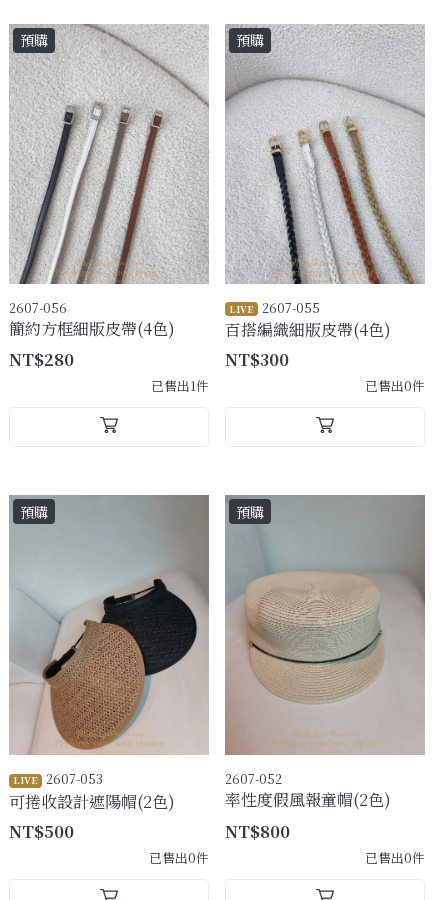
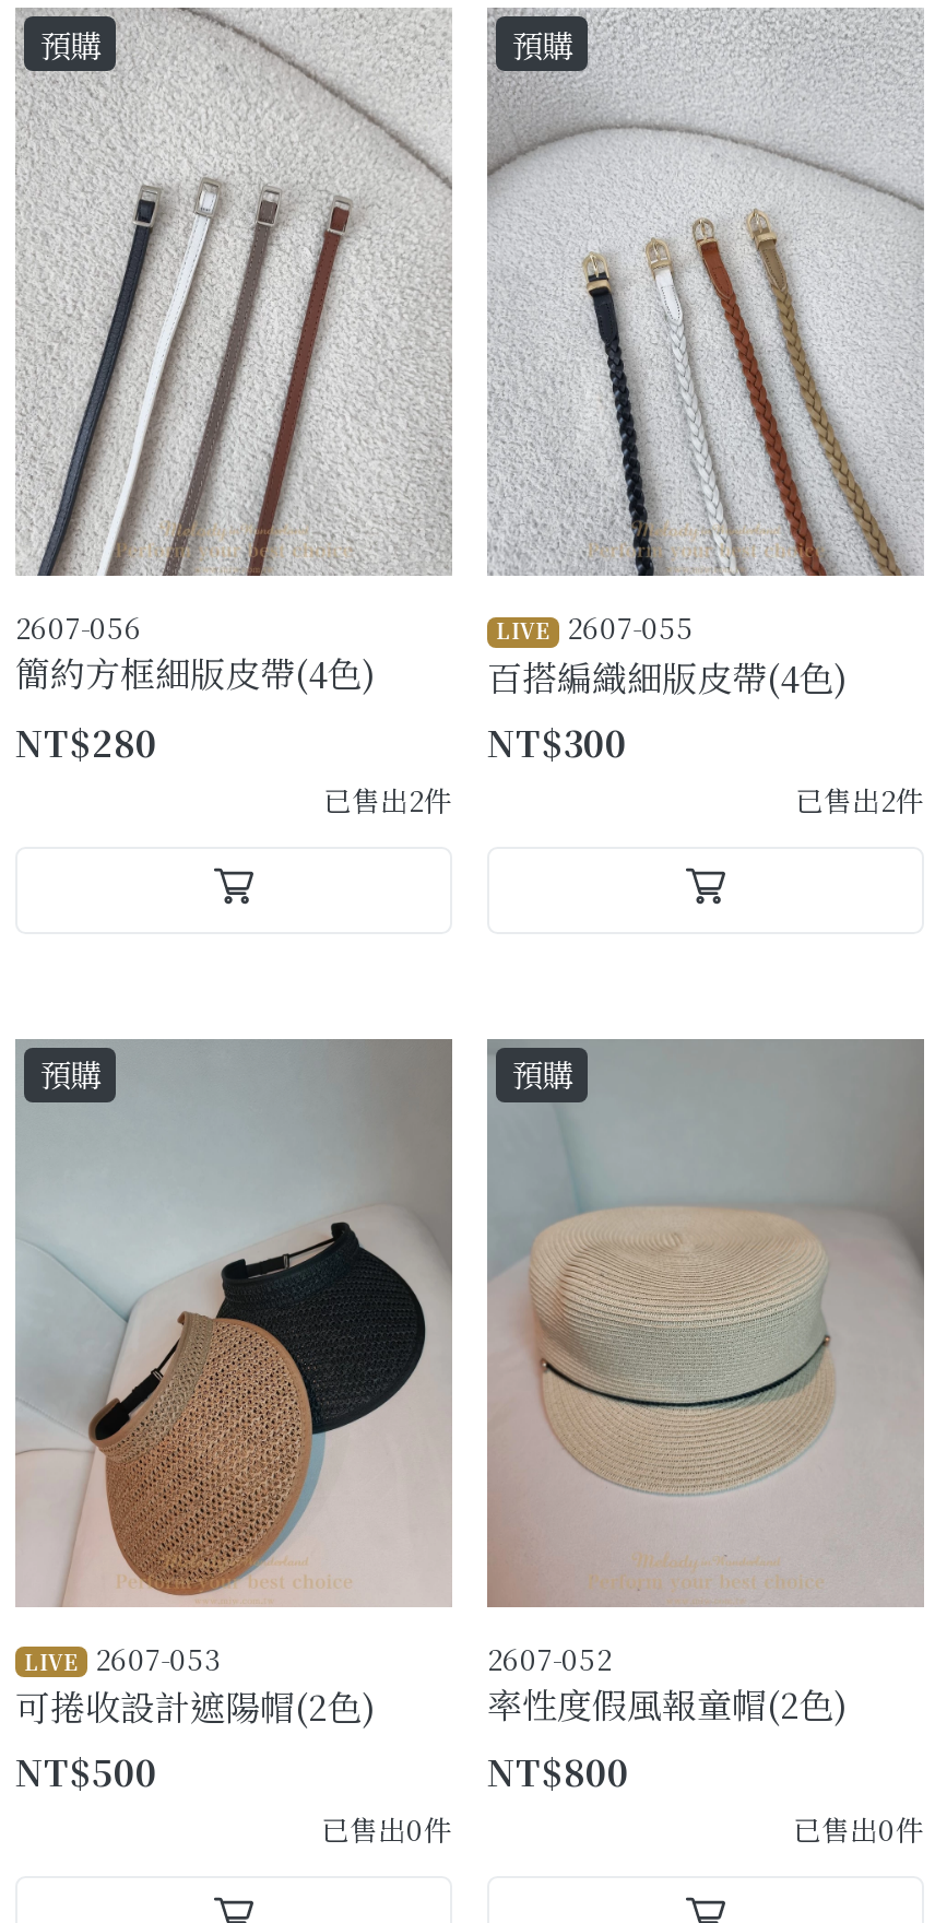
[151,376,209,395] 已售出1件 -> [323,778,452,820] 已售出2件
[365,376,425,395] 已售出0件 -> [795,778,924,820] 已售出2件

